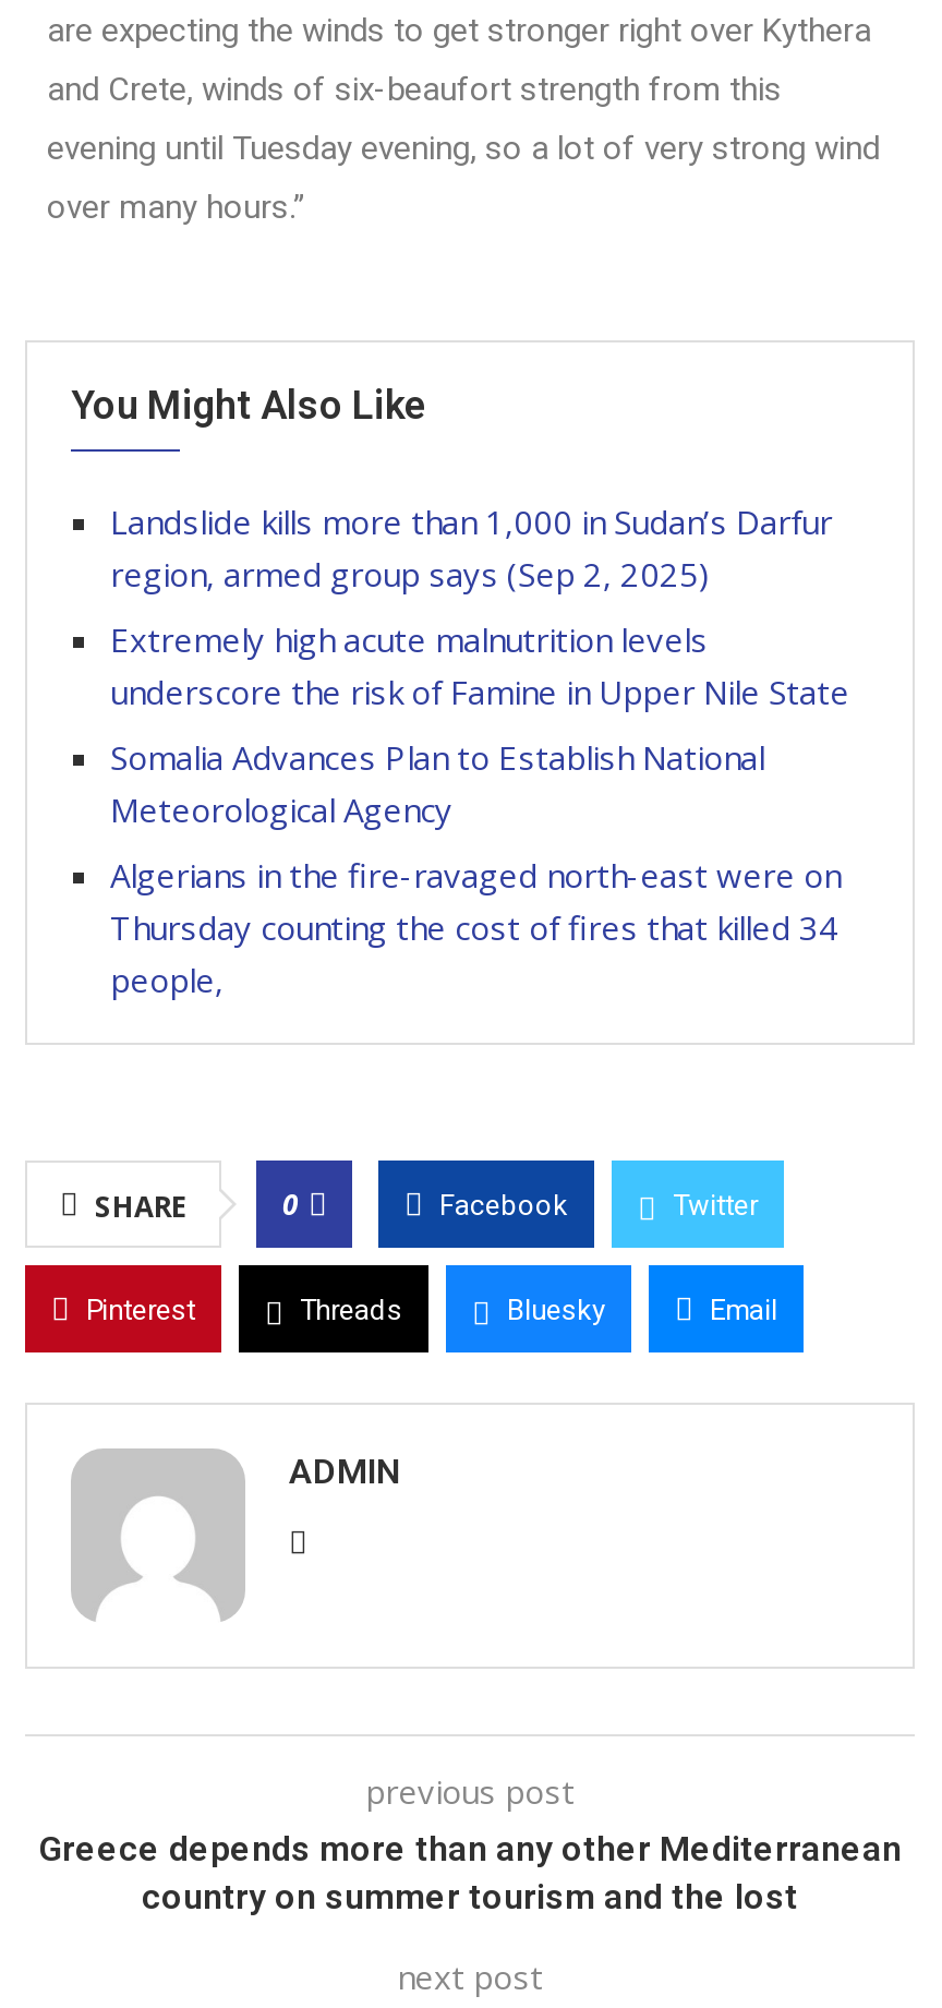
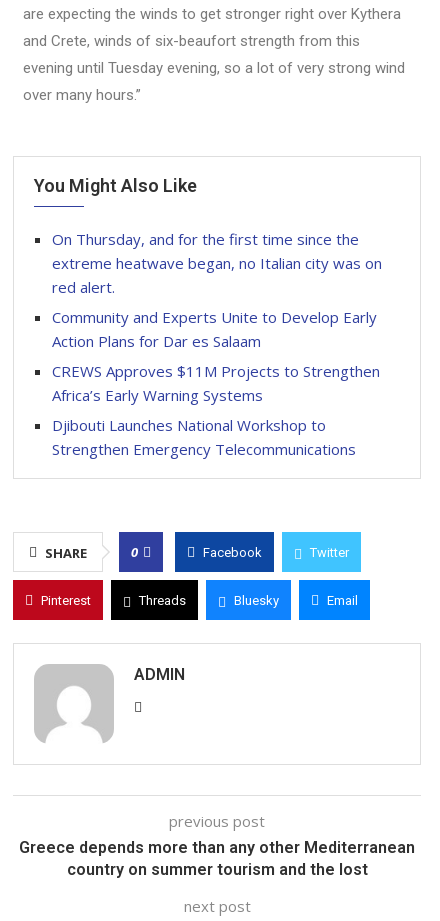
[110,500,832,596] Landslide kills more than 1,000 in Sudan’s Darfur | region, armed group says (Sep 2, 2025) -> [52,229,382,297] On Thursday, and for the first time since the | extreme heatwave began, no Italian city was on | red alert.
[110,617,849,713] Extremely high acute malnutrition levels | underscore the risk of Famine in Upper Nile State -> [52,307,377,351] Community and Experts Unite to Develop Early | Action Plans for Dar es Salaam
[110,735,764,831] Somalia Advances Plan to Establish National | Meteorological Agency -> [52,361,380,405] CREWS Approves $11M Projects to Strengthen | Africa’s Early Warning Systems
[110,853,841,1001] Algerians in the fire-ravaged north-east were on | Thursday counting the cost of fires that killed 34 | people, -> [52,415,356,459] Djibouti Launches National Workshop to | Strengthen Emergency Telecommunications

